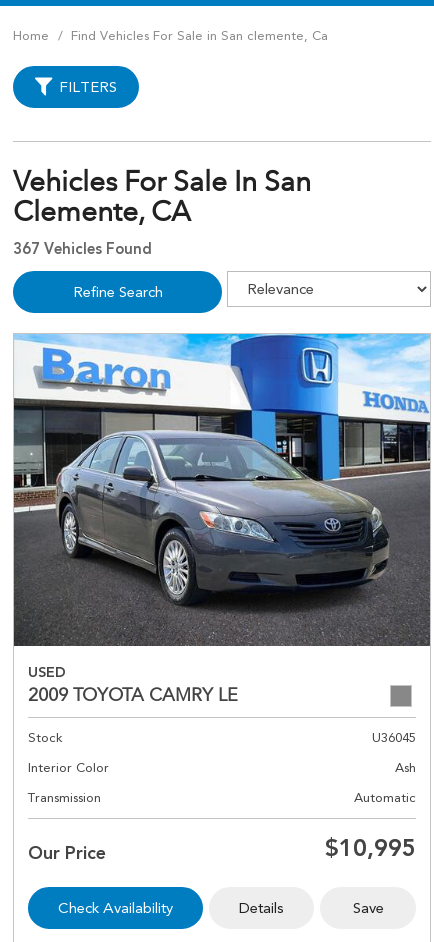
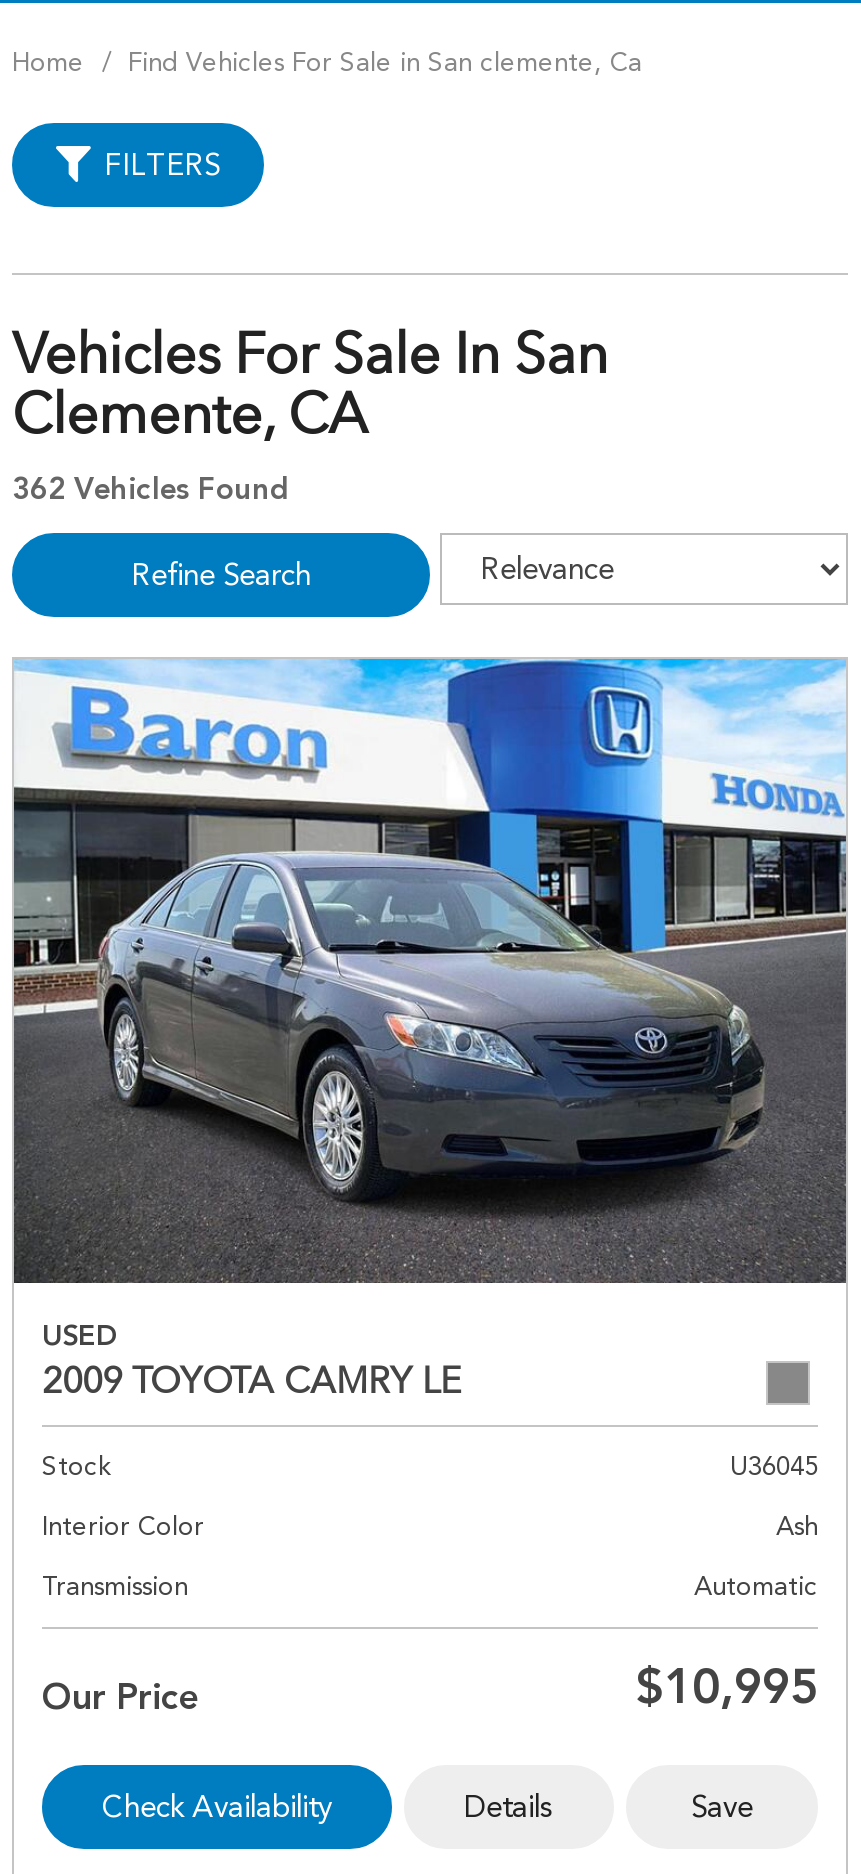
[13,240,152,258] 367 Vehicles Found -> [12,471,290,507] 362 Vehicles Found

